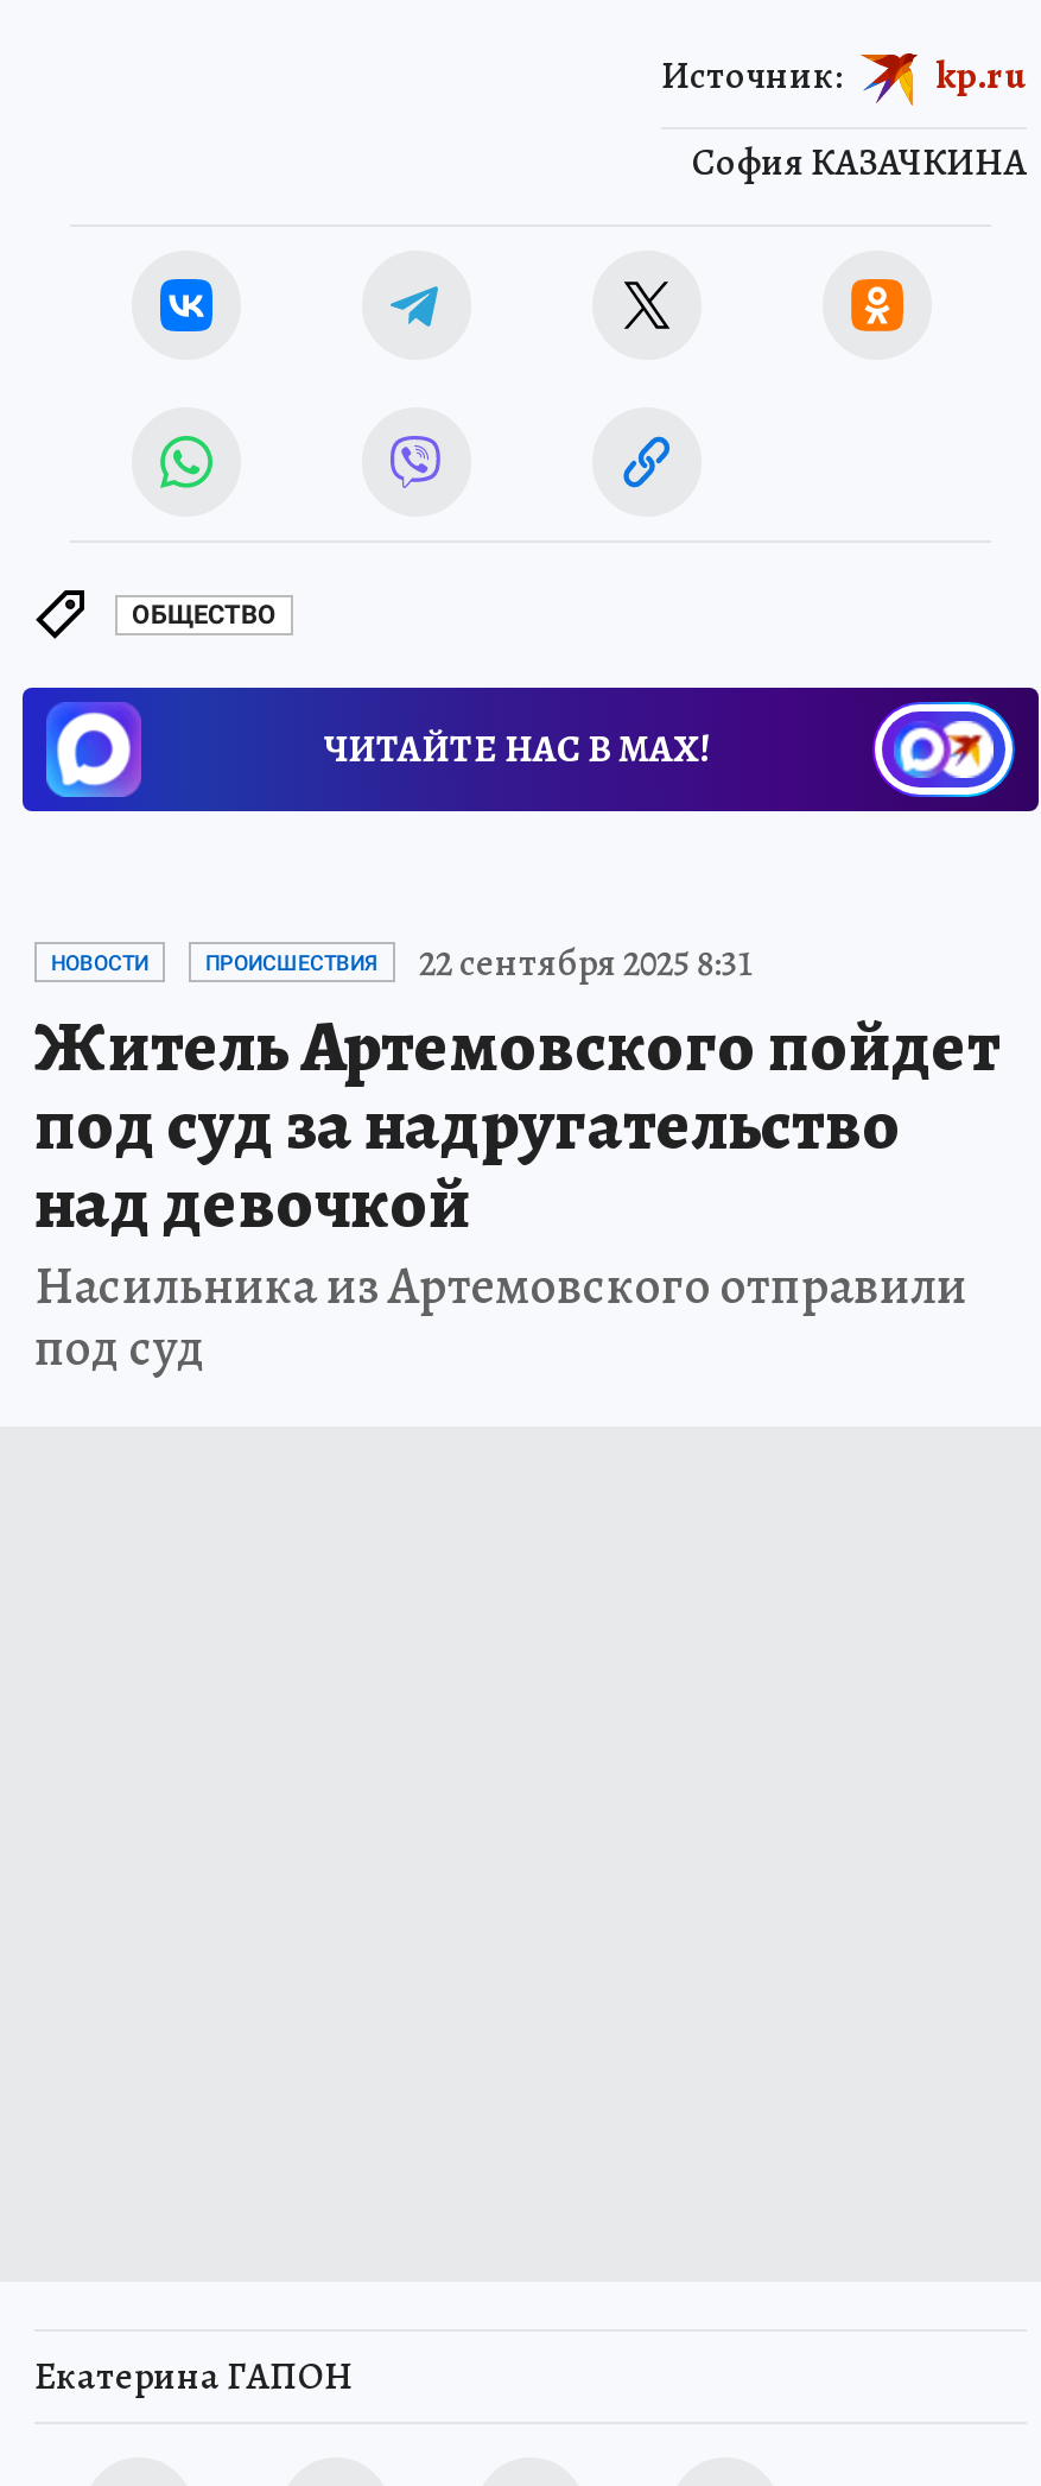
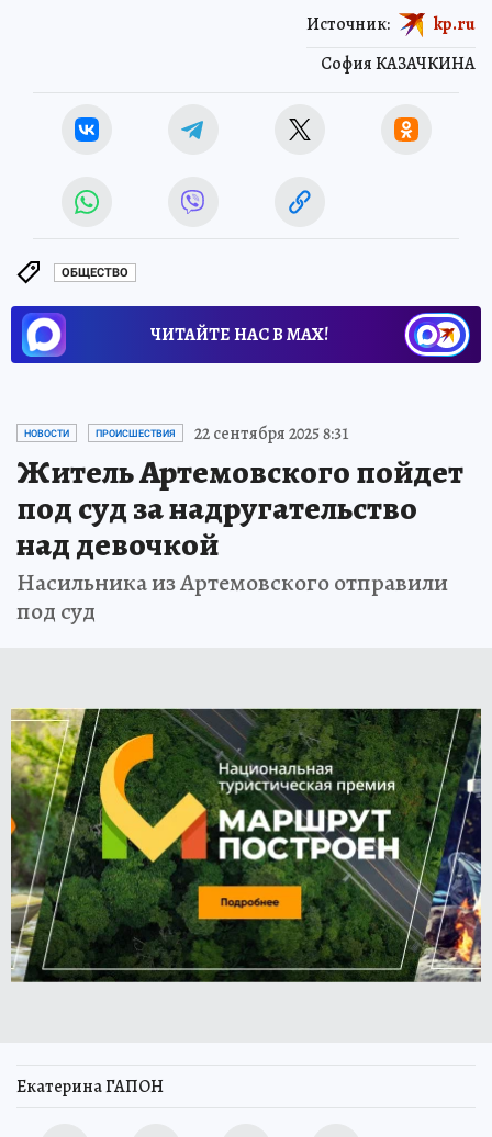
none -> [10,707,482,983] [image]

